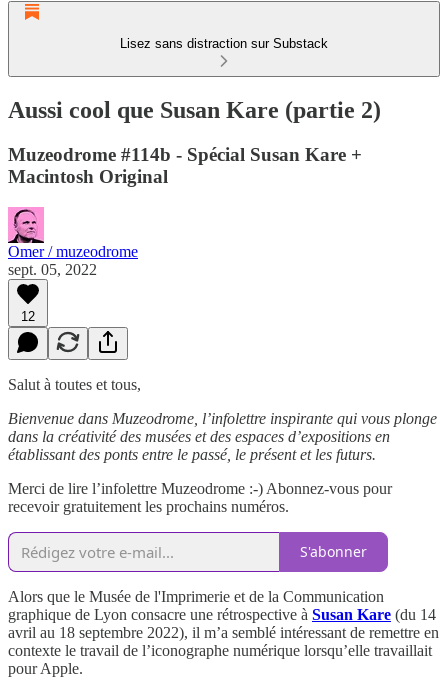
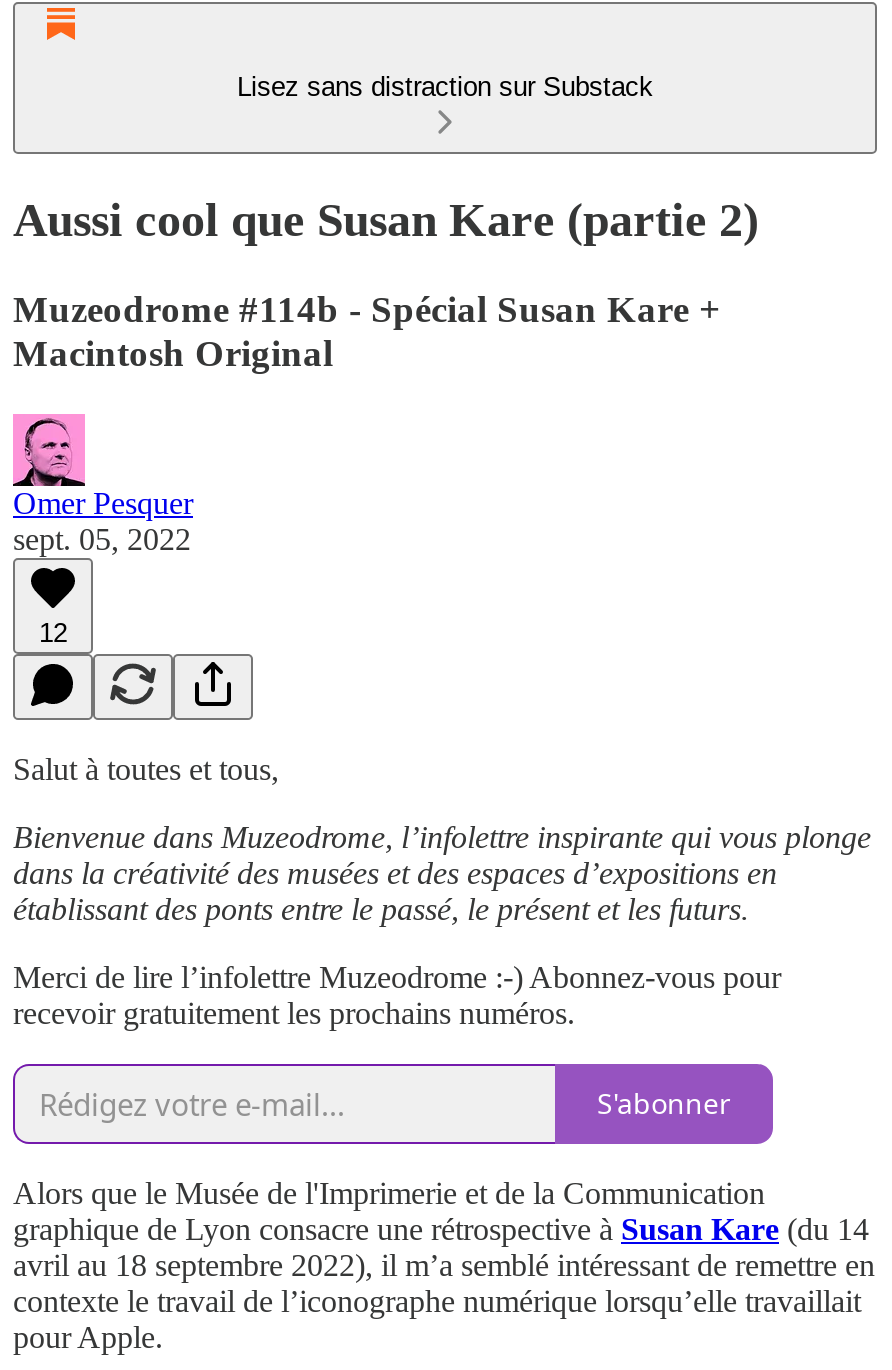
[8,242,138,259] Omer / muzeodrome -> [13,485,193,519] Omer Pesquer

